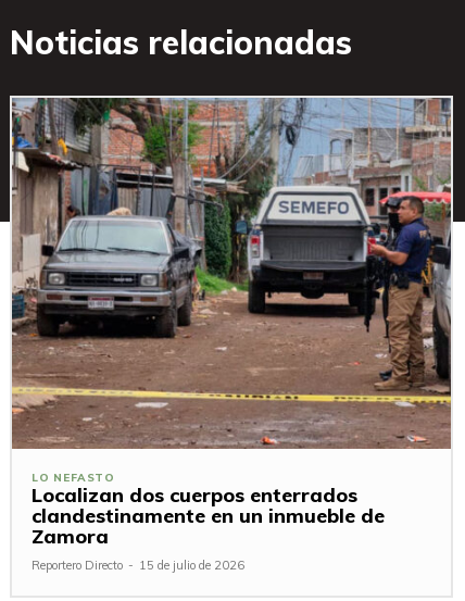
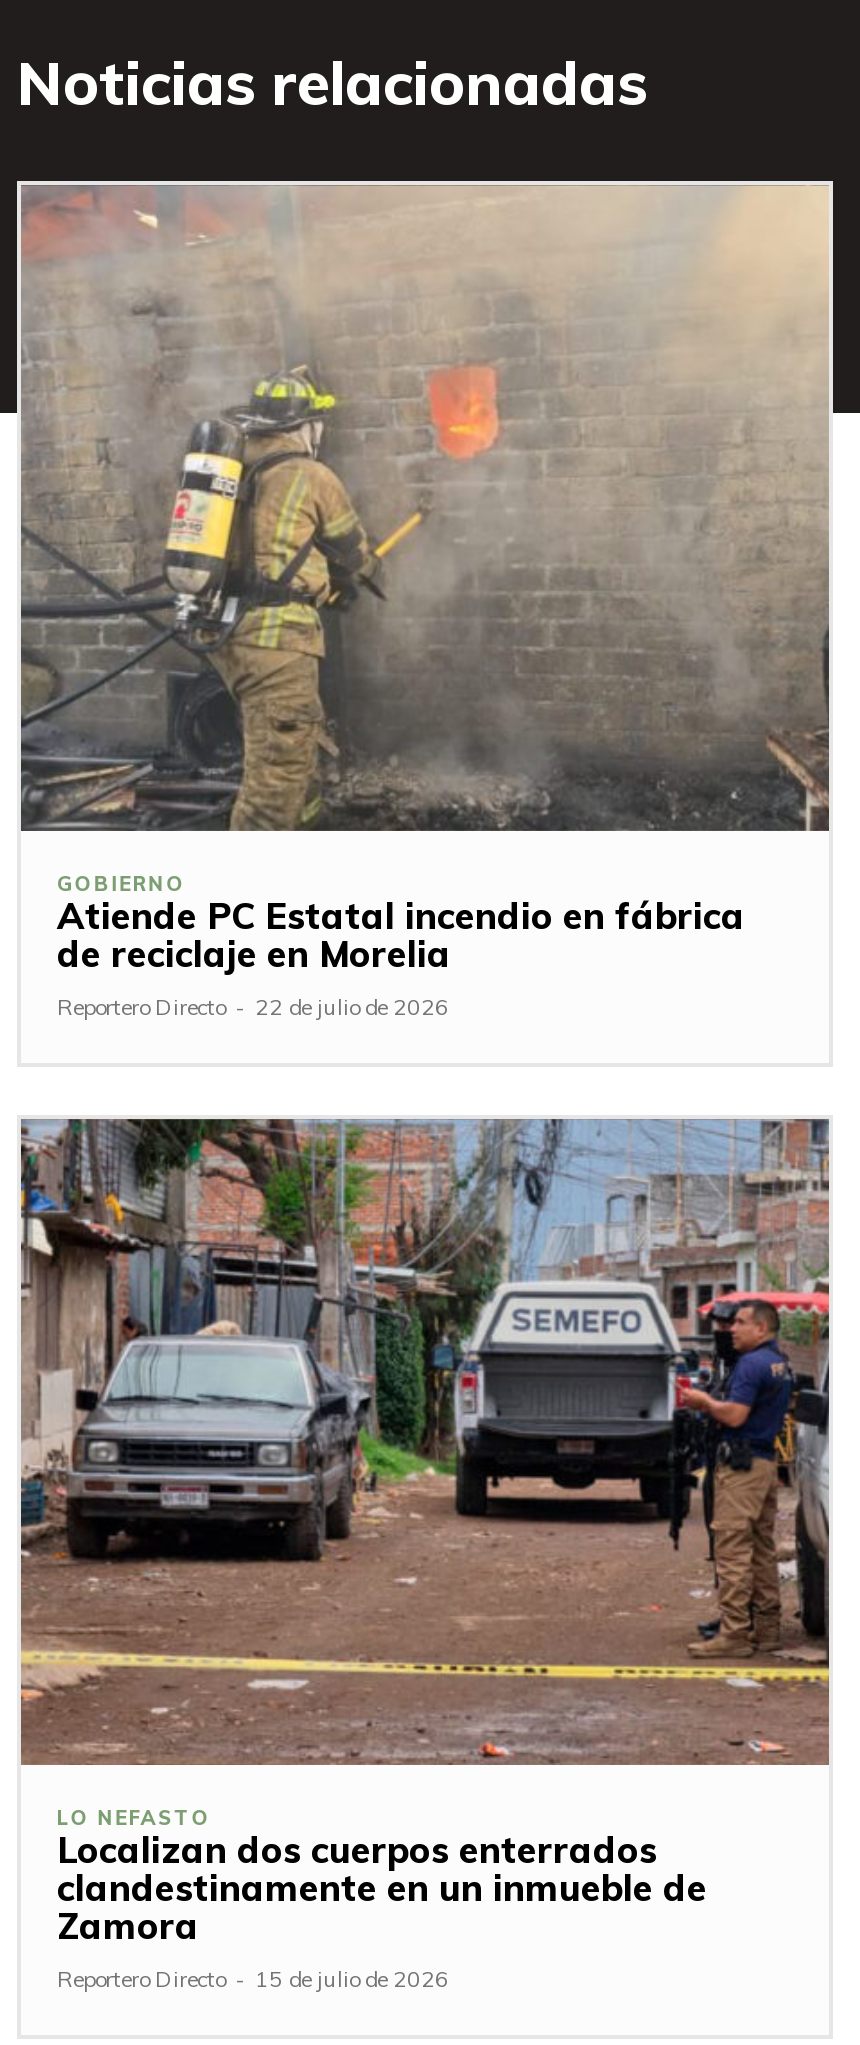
none -> [19,183,831,1021] [image] | GOBIERNO | Atiende PC Estatal incendio en fábrica | de reciclaje en Morelia | Reportero Directo - 22 de julio de 2026

